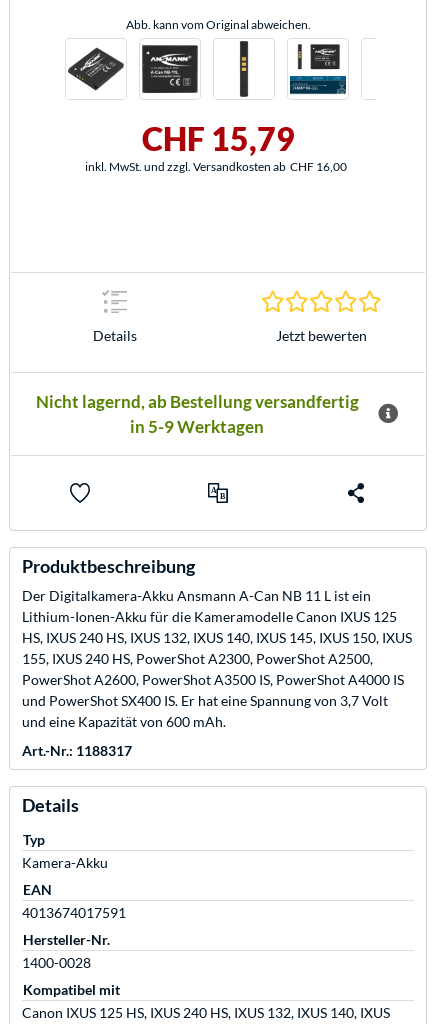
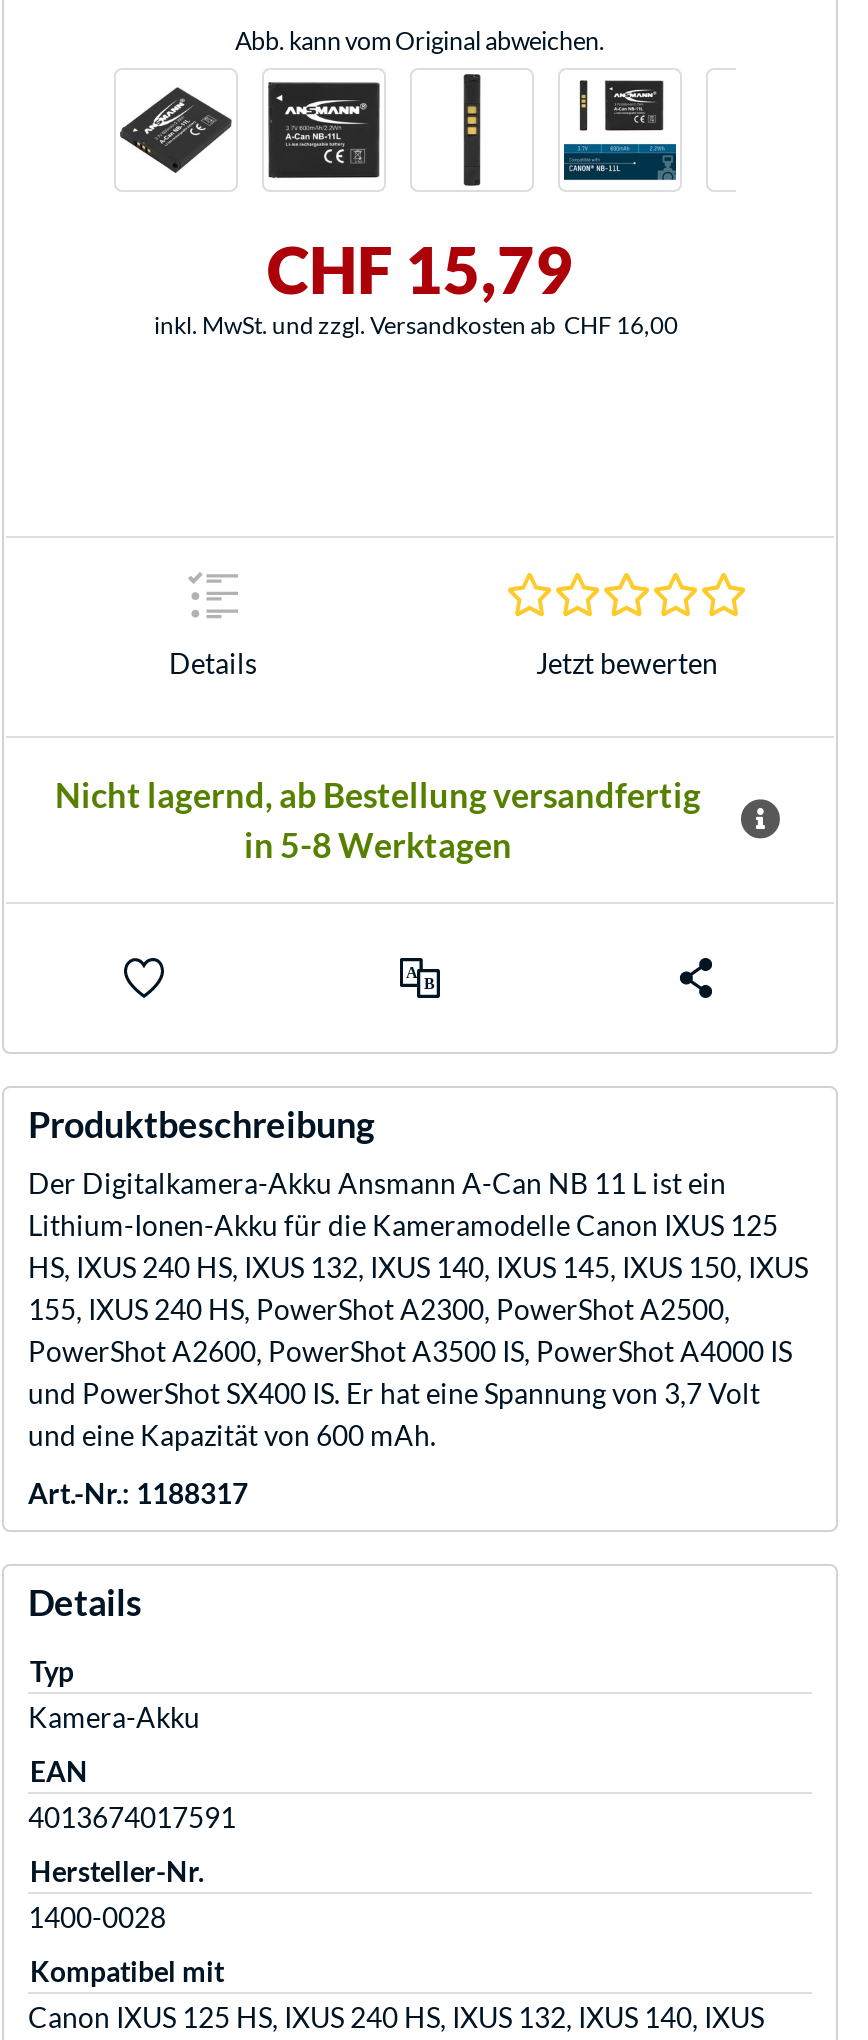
[130,416,264,437] in 5-9 Werktagen -> [244,824,512,866] in 5-8 Werktagen

